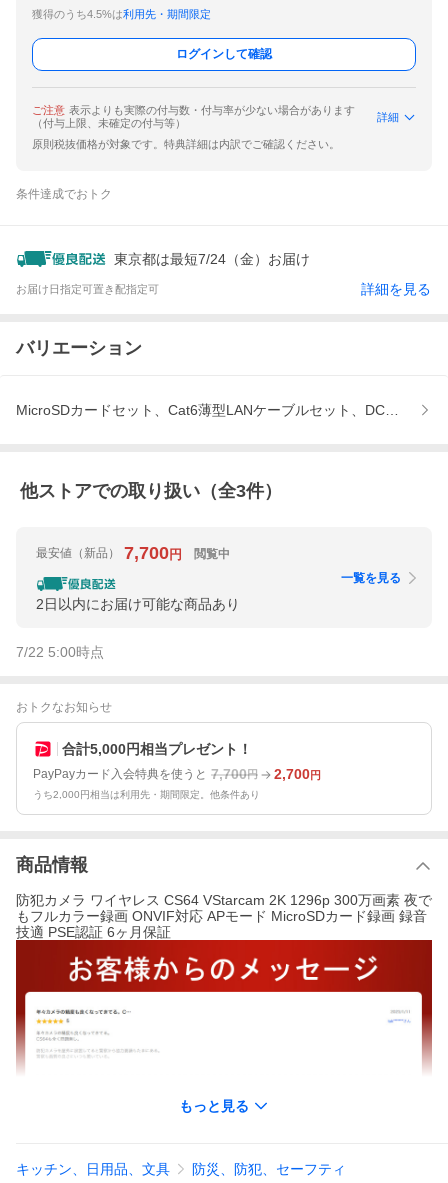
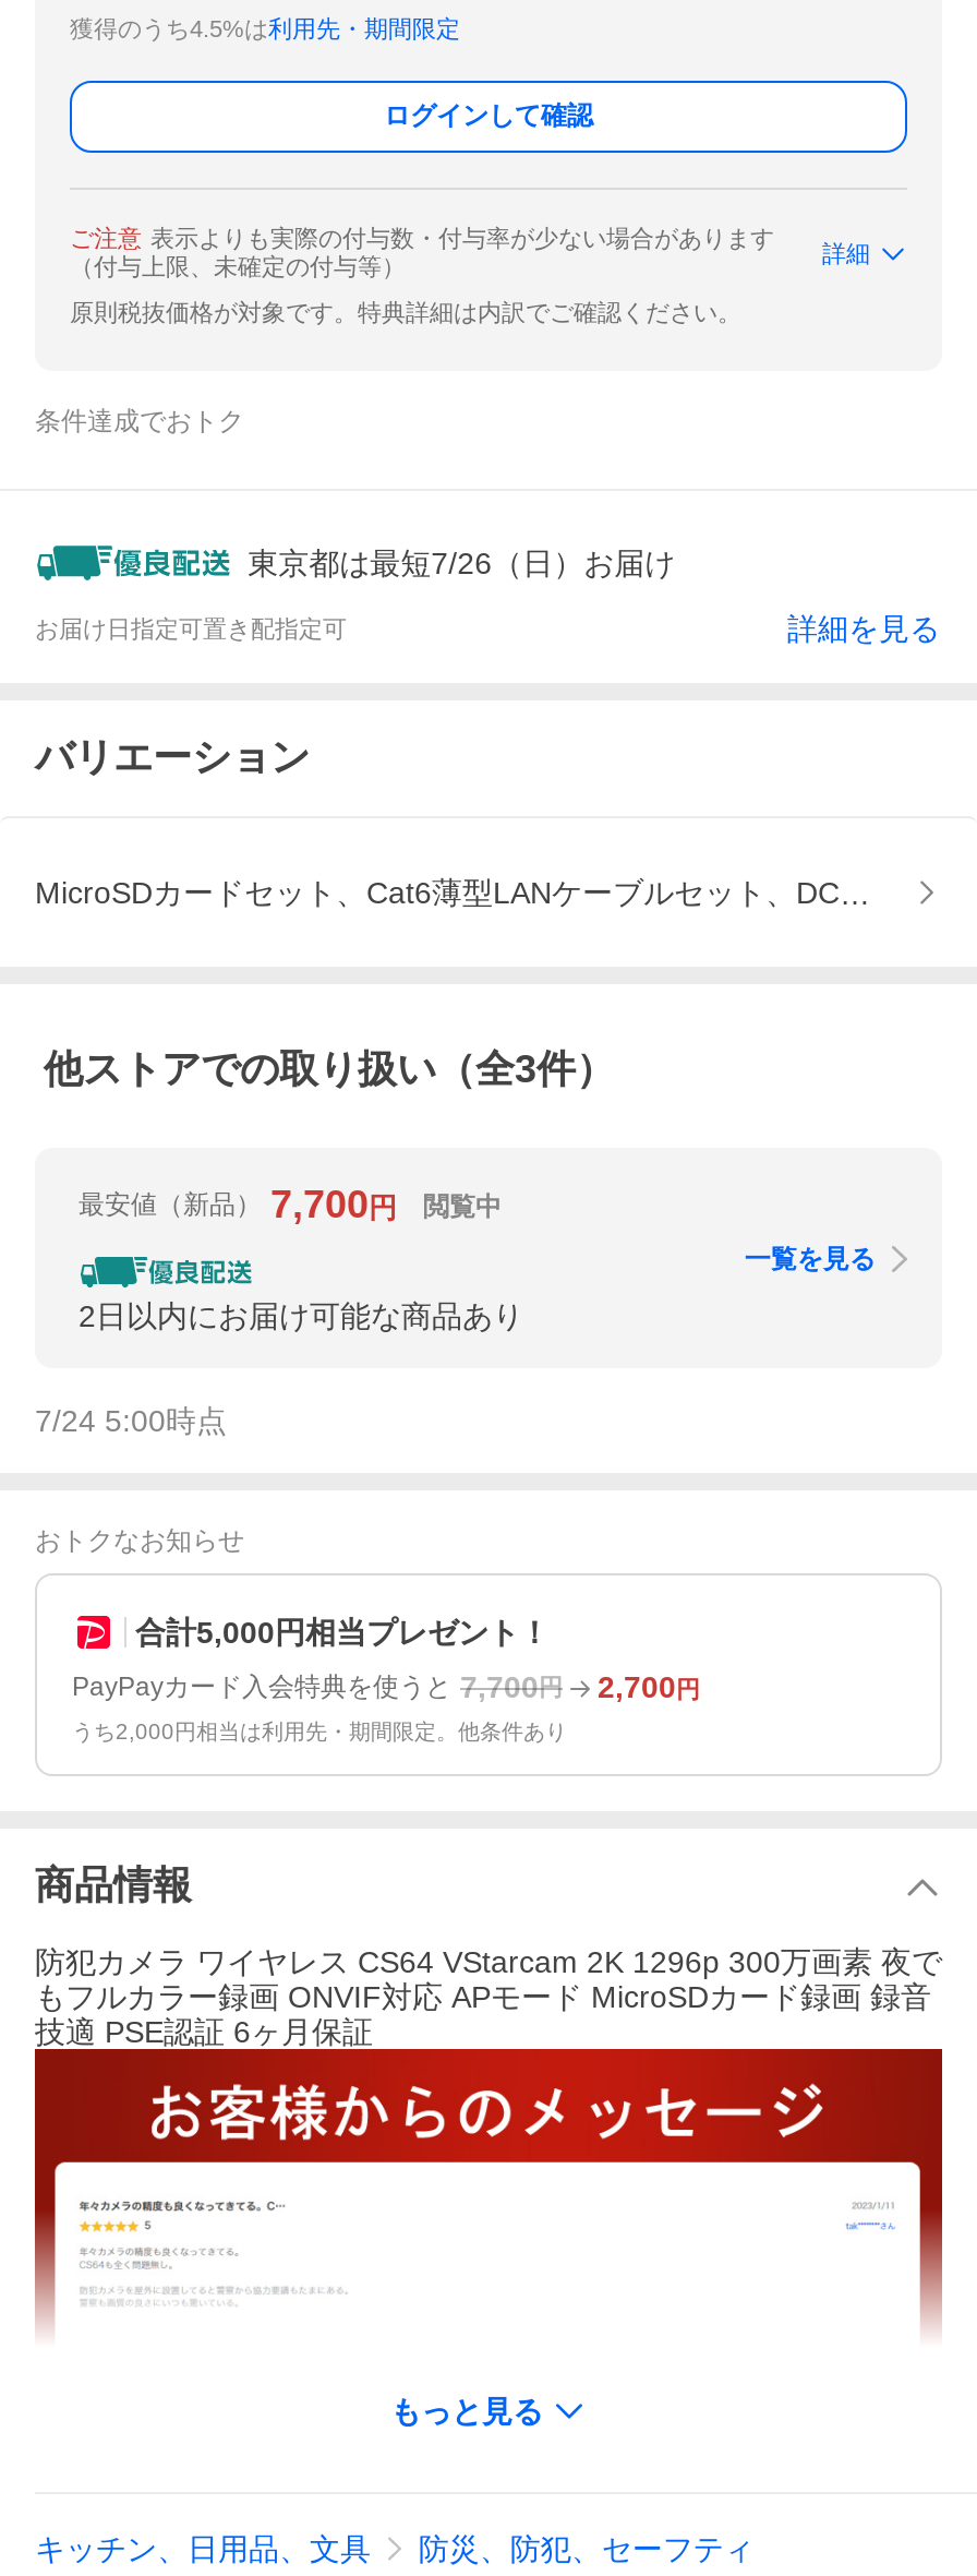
[114,251,310,267] 東京都は最短7/24（金）お届け -> [248,546,675,580] 東京都は最短7/26（日）お届け
[16,644,104,660] 7/22 5:00時点 -> [35,1404,227,1439] 7/24 5:00時点

